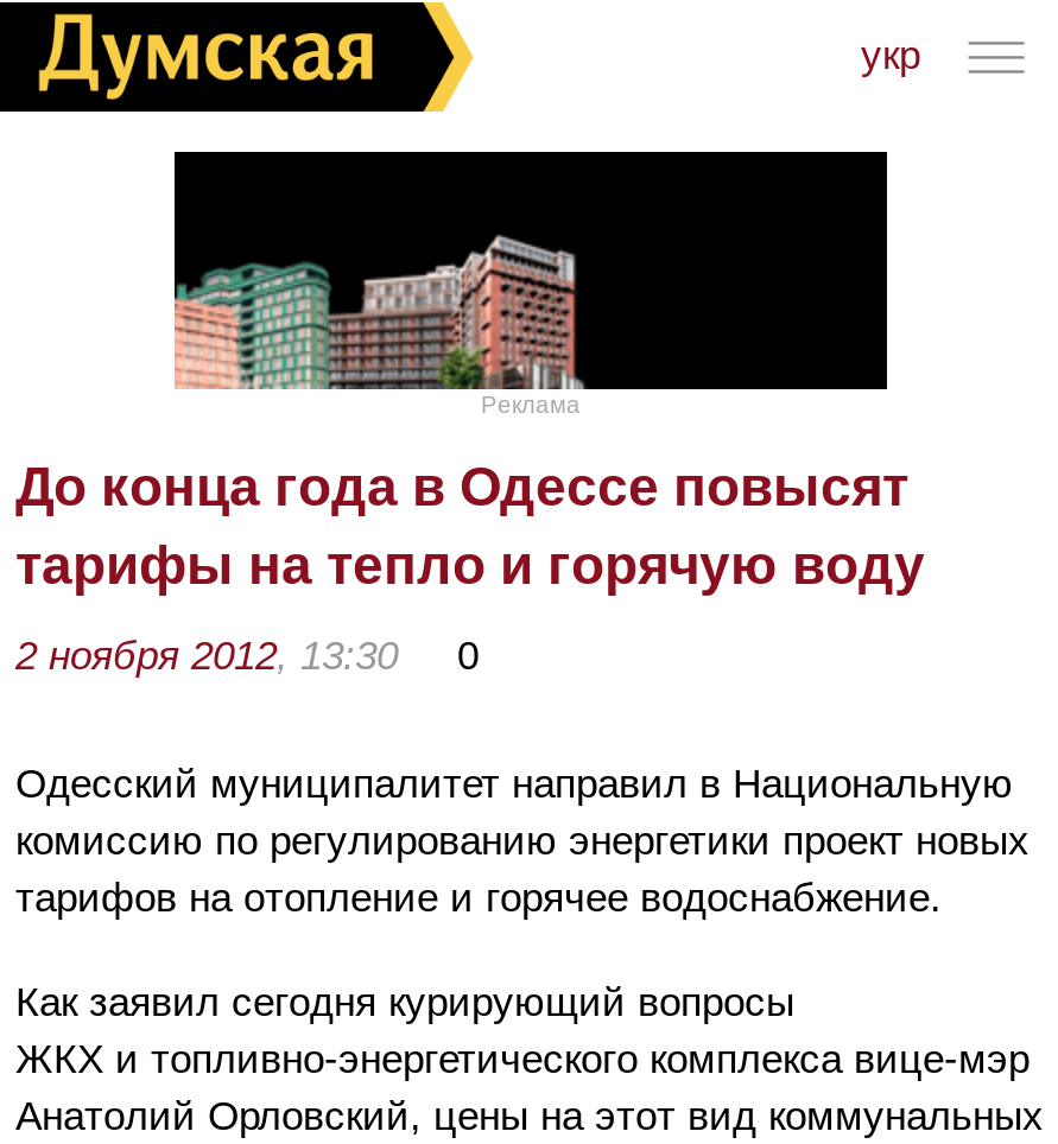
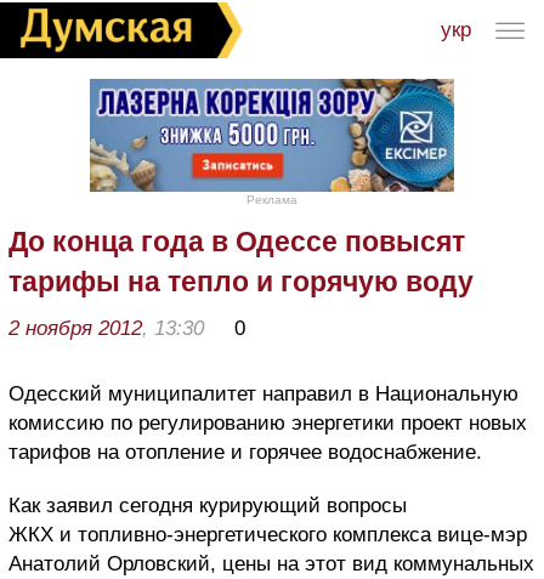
[172,150,889,392] [image] -> [89,78,455,193] [image]

